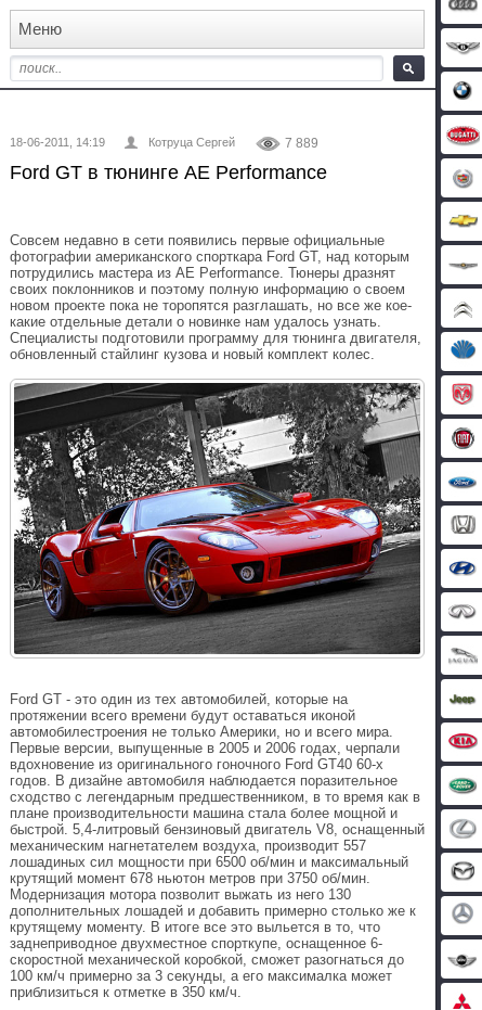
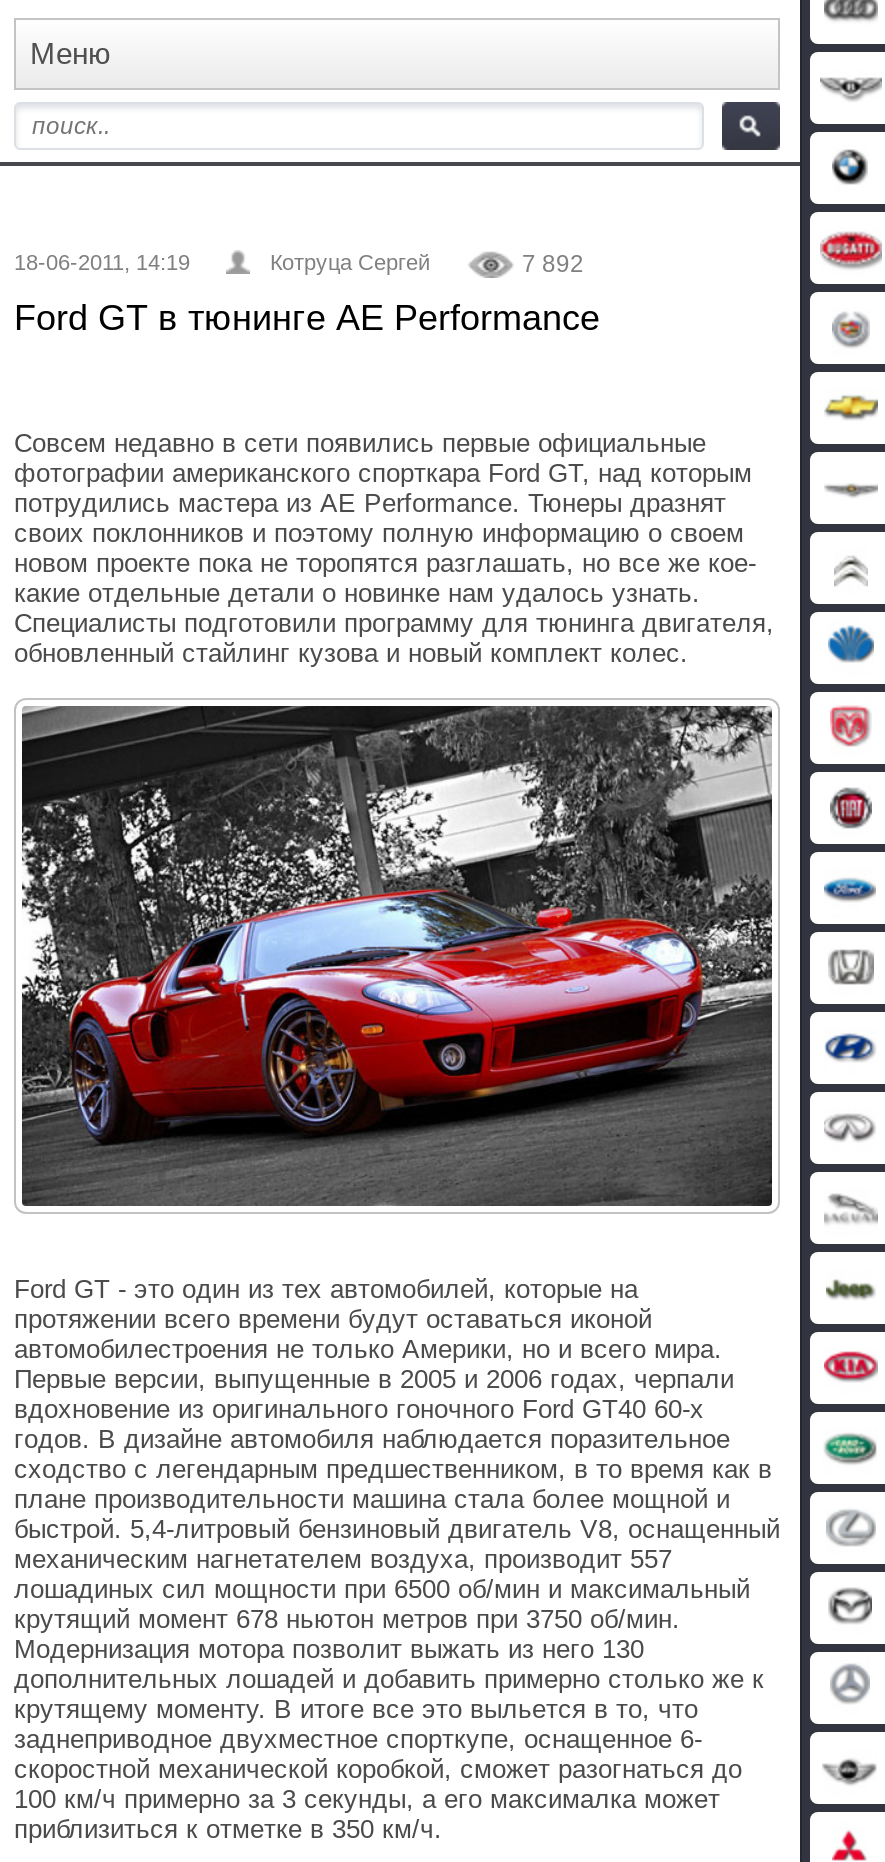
[285,136,318,151] 7 889 -> [522,250,584,278] 7 892

